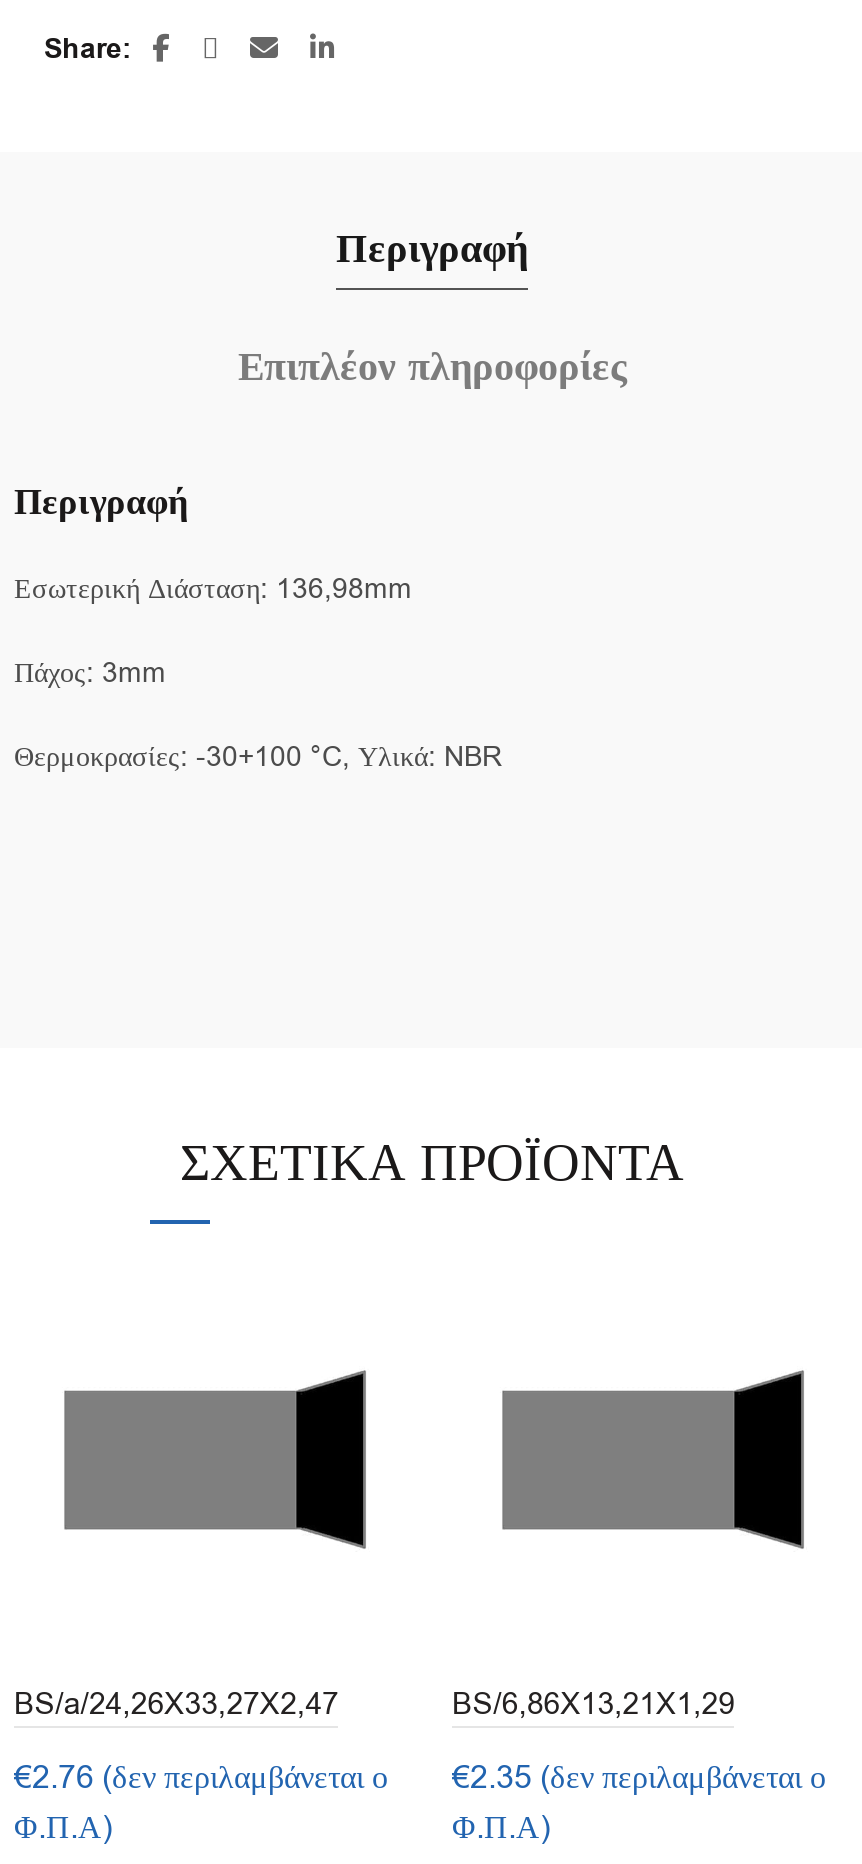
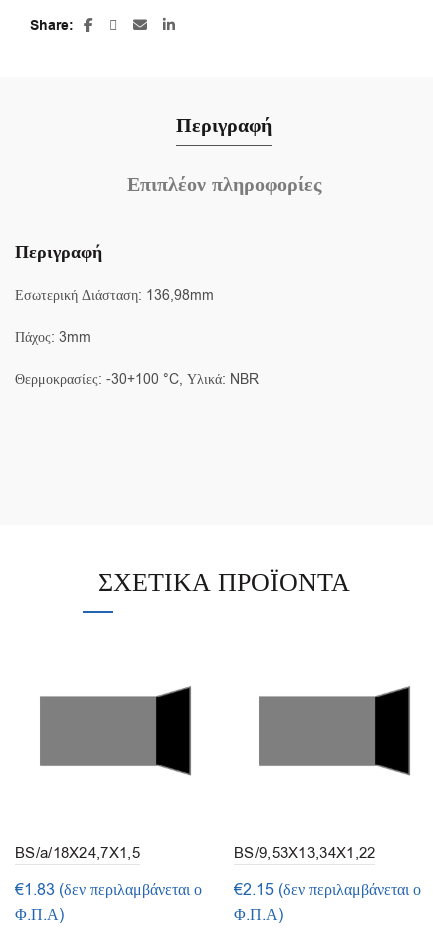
[14,1684,339,1724] BS/a/24,26X33,27X2,47 -> [15,843,140,863] BS/a/18X24,7X1,5
[452,1684,735,1724] BS/6,86X13,21X1,29 -> [234,843,375,863] BS/9,53X13,34X1,22
[14,1756,388,1800] €2.76 (δεν περιλαμβάνεται ο -> [15,879,202,901] €1.83 (δεν περιλαμβάνεται ο
[452,1756,826,1800] €2.35 (δεν περιλαμβάνεται ο -> [234,879,421,901] €2.15 (δεν περιλαμβάνεται ο

